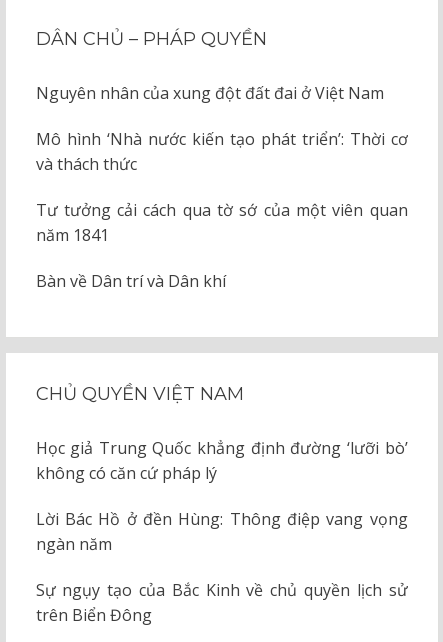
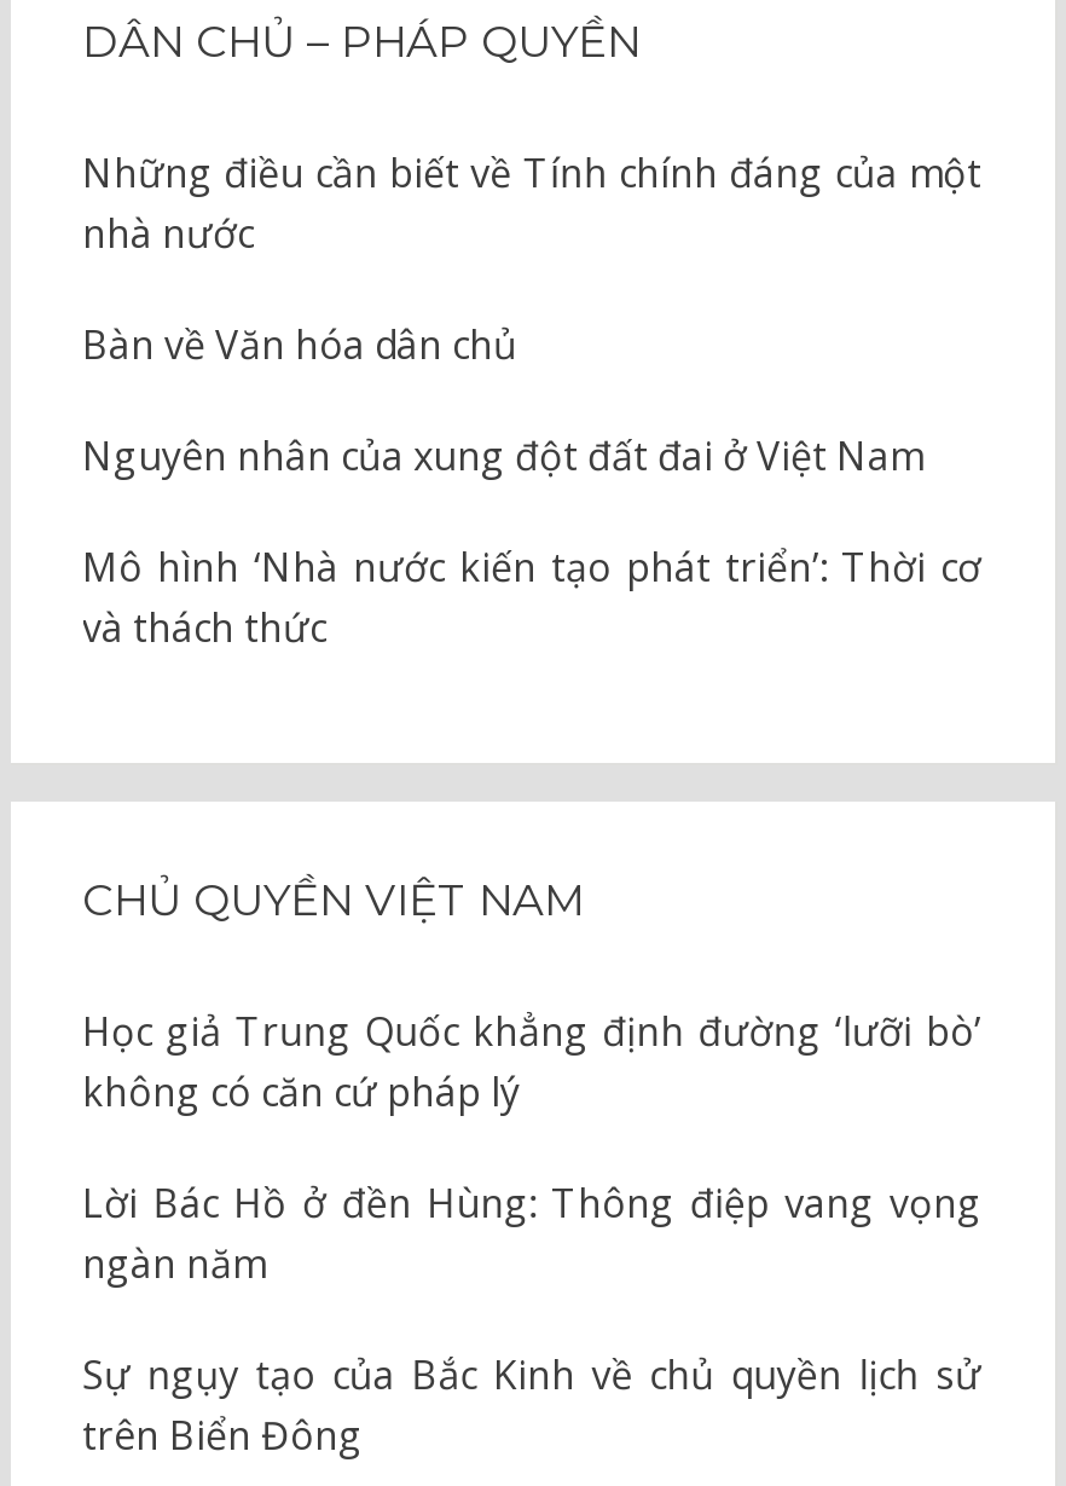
none -> [82,146,981,371] Những điều cần biết về Tính chính đáng của một | nhà nước | Bàn về Văn hóa dân chủ
moved [35,82,407,175] -> [82,429,981,654]: Nguyên nhân của xung đột đất đai ở Việt Nam | Mô hình ‘Nhà nước kiến tạo phát triển’: Thời cơ | và thách thức
[35,199,407,292] Tư tưởng cải cách qua tờ sớ của một viên quan | năm 1841 | Bàn về Dân trí và Dân khí -> none

